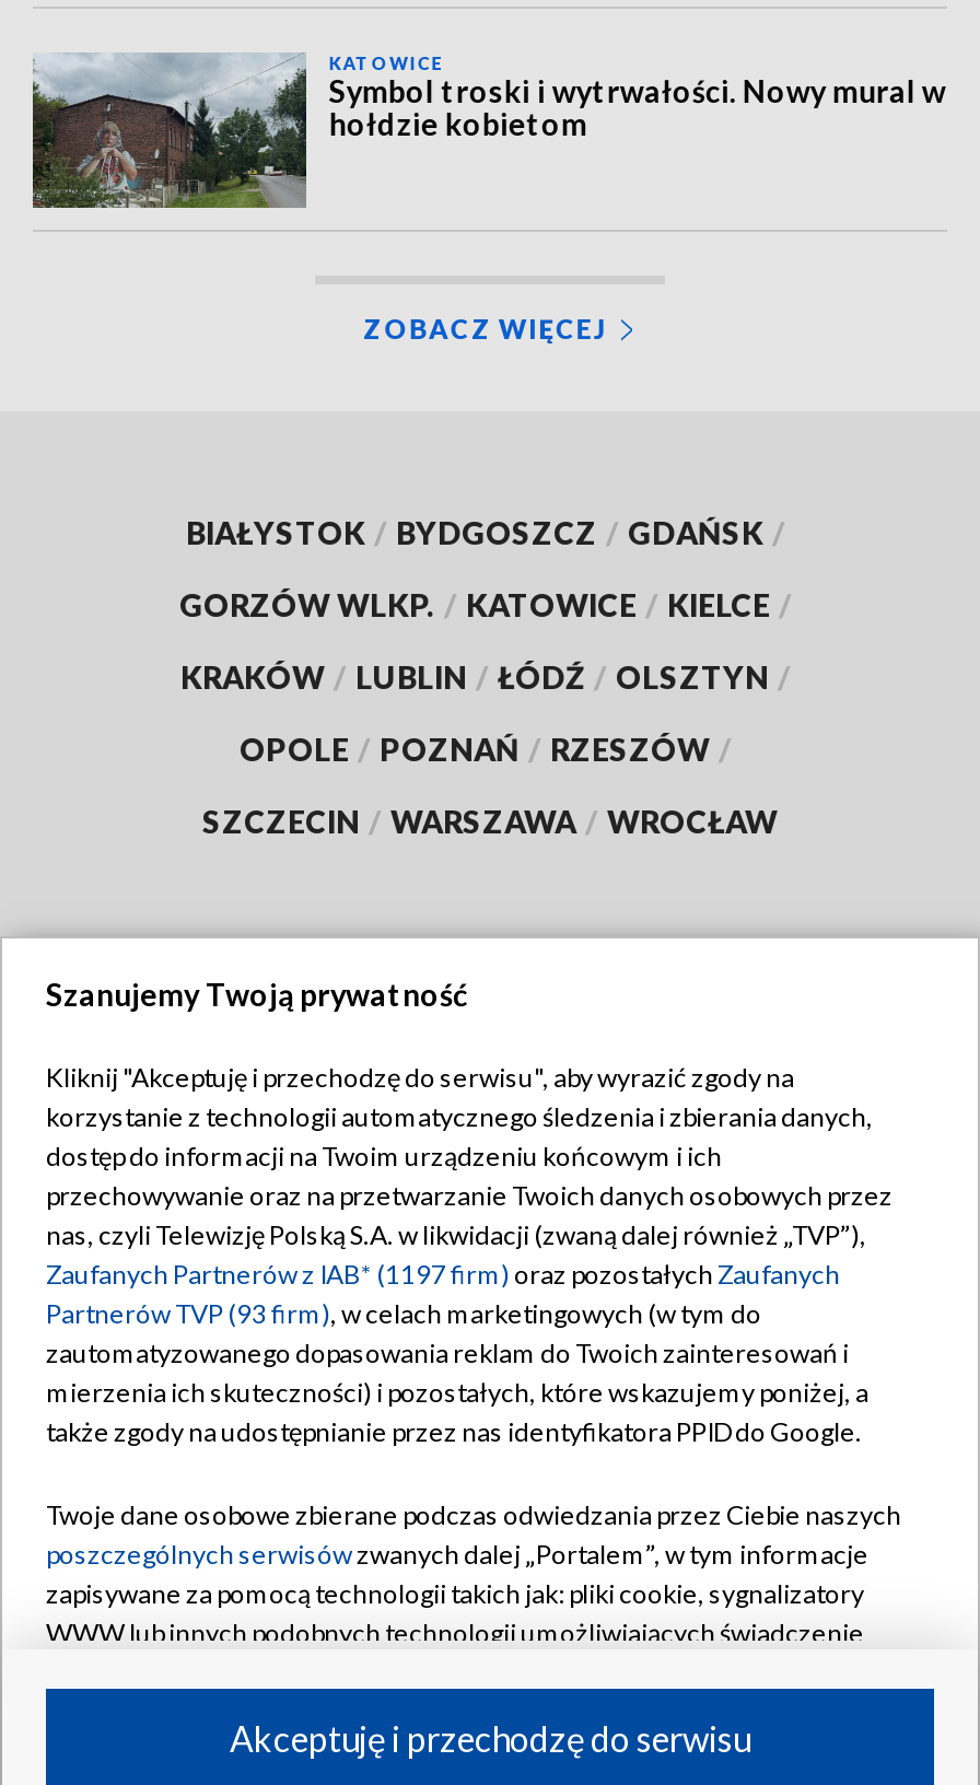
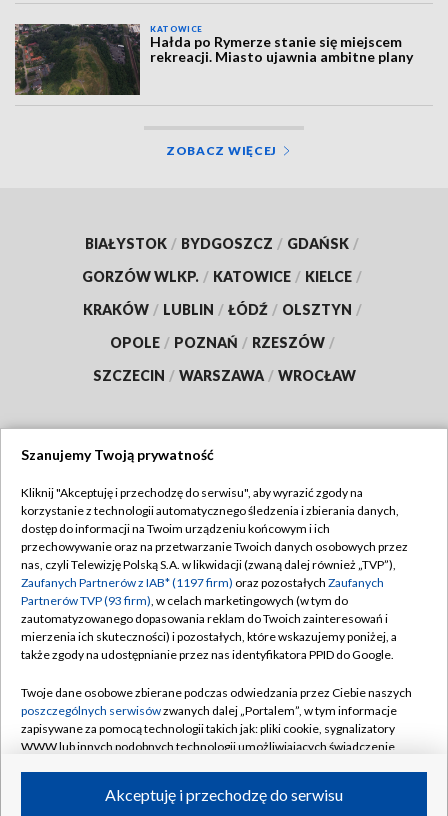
[33,52,946,208] [image] | Symbol troski i wytrwałości. Nowy mural w | hołdzie kobietom -> [15,23,413,95] [image] | Hałda po Rymerze stanie się miejscem | rekreacji. Miasto ujawnia ambitne plany

